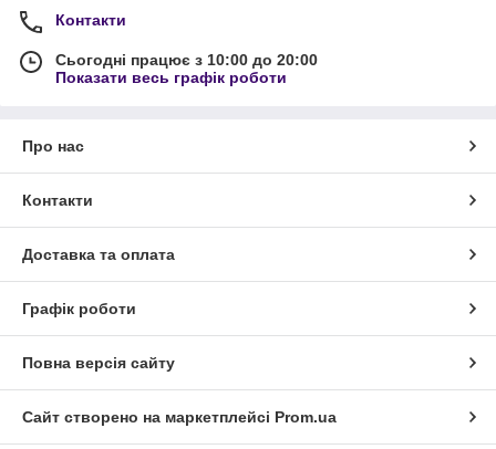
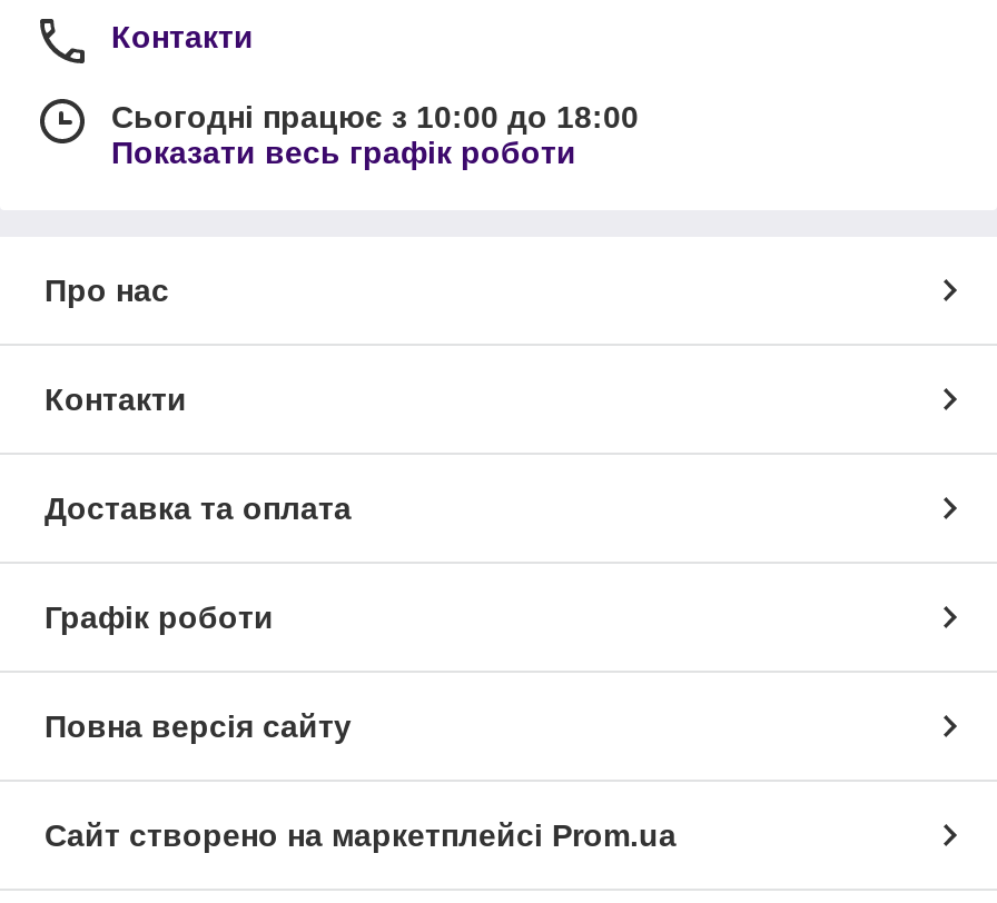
[55,51,318,69] Сьогодні працює з 10:00 до 20:00 -> [111,100,639,136] Сьогодні працює з 10:00 до 18:00

